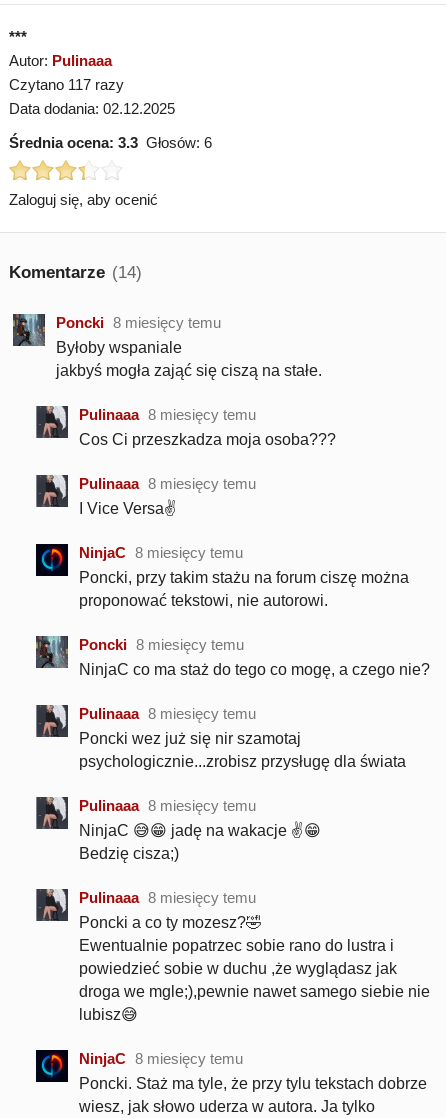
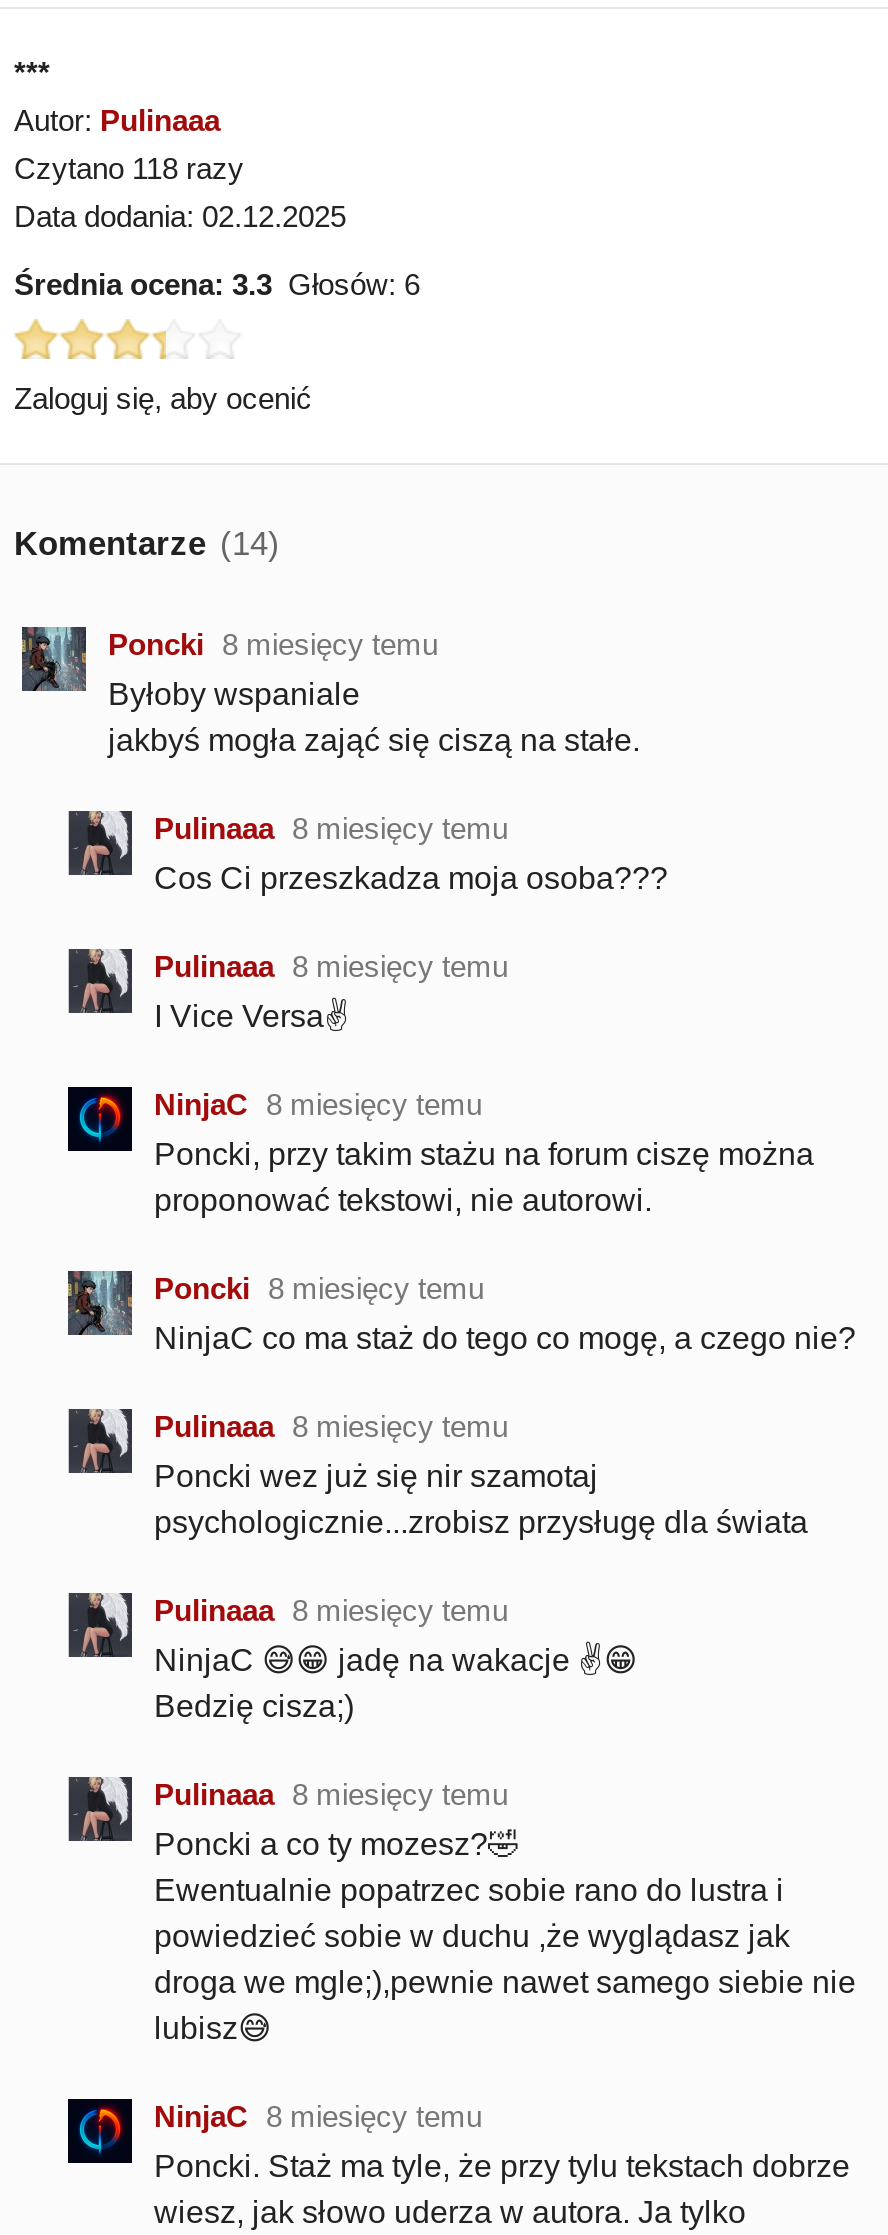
[9,76,124,93] Czytano 117 razy -> [14,151,244,185] Czytano 118 razy

